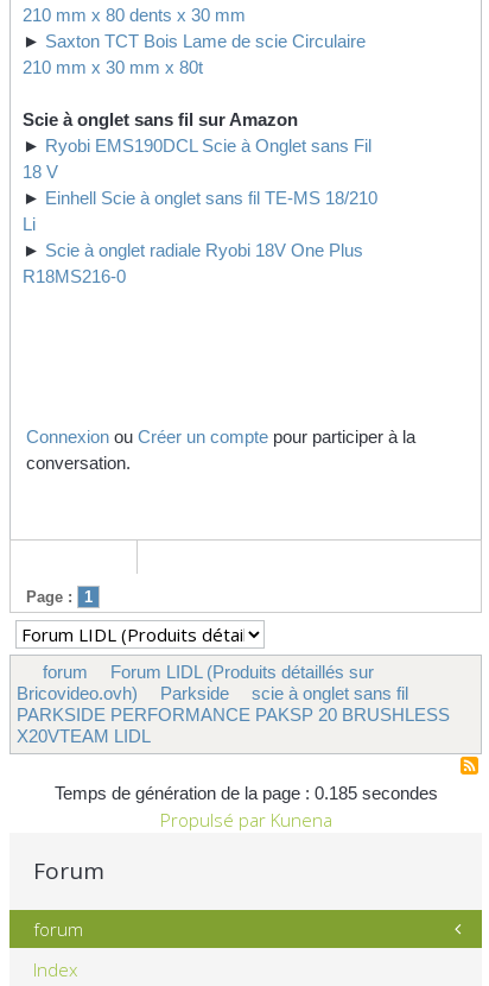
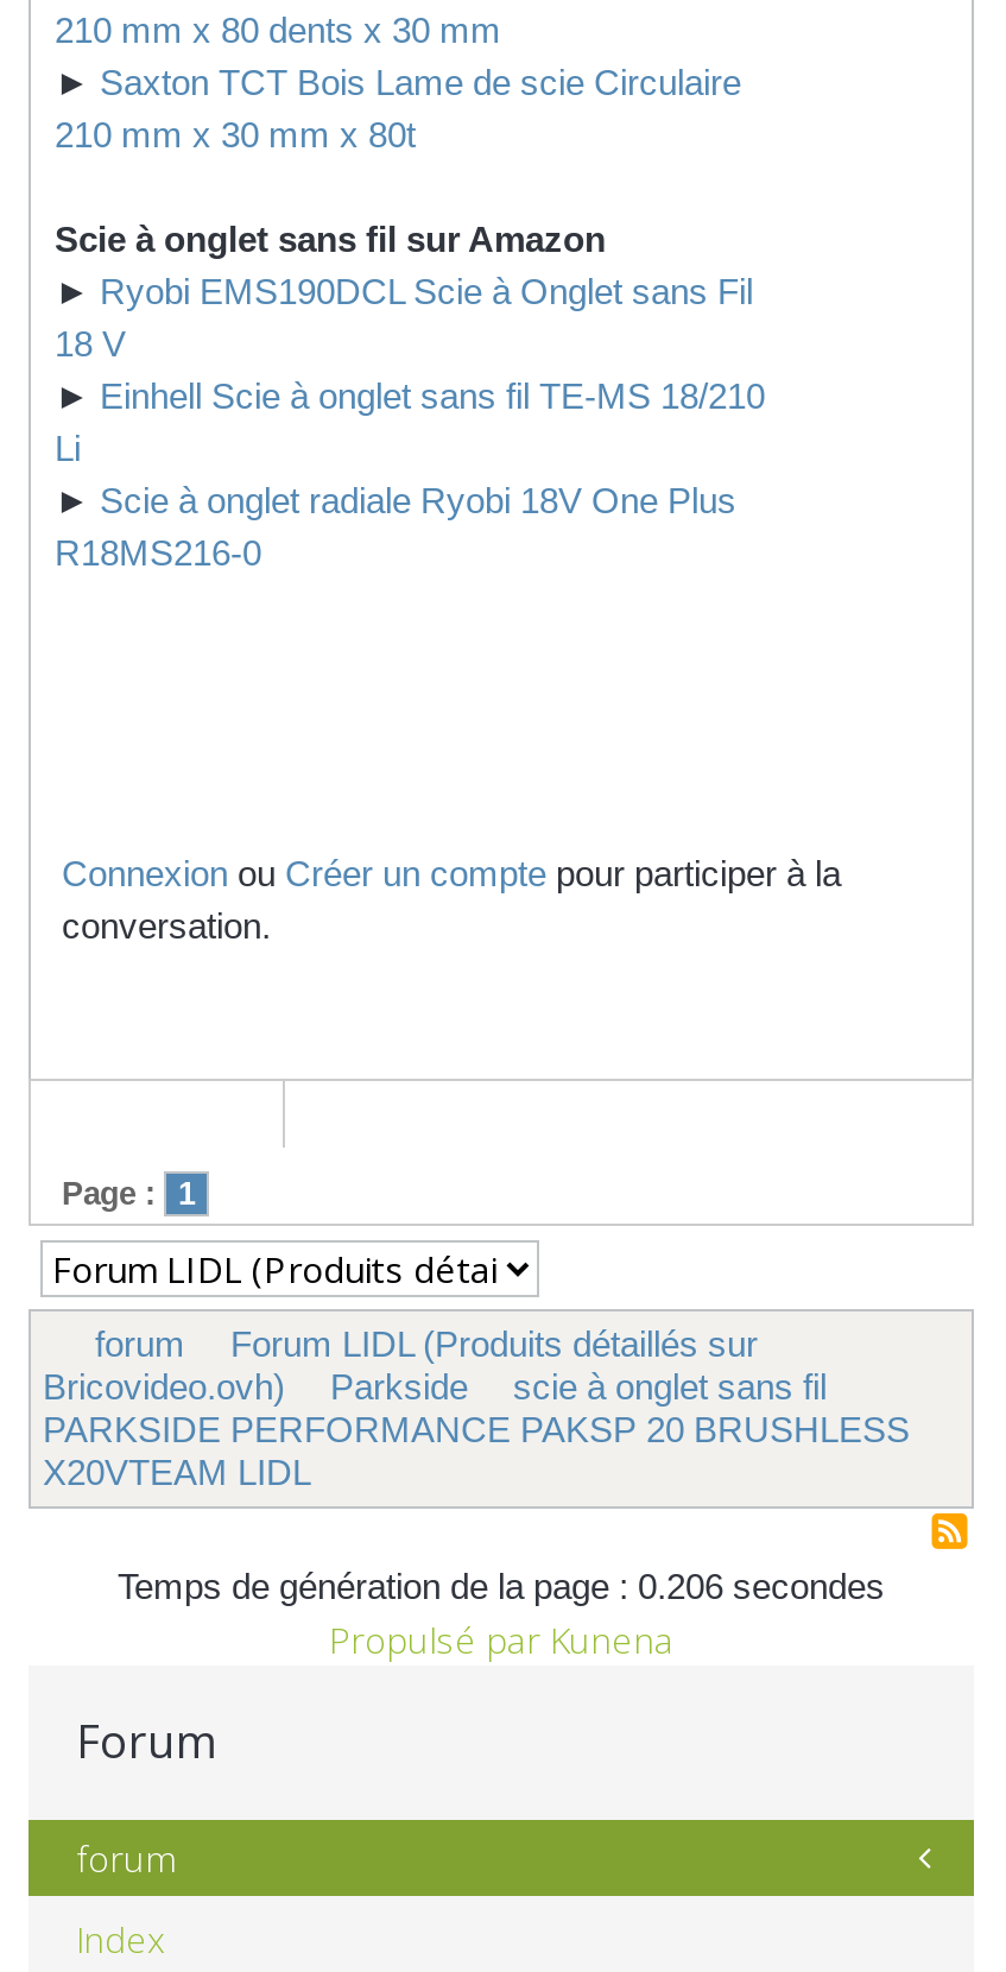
[54,783,437,803] Temps de génération de la page : 0.185 secondes -> [118,1566,885,1606] Temps de génération de la page : 0.206 secondes

